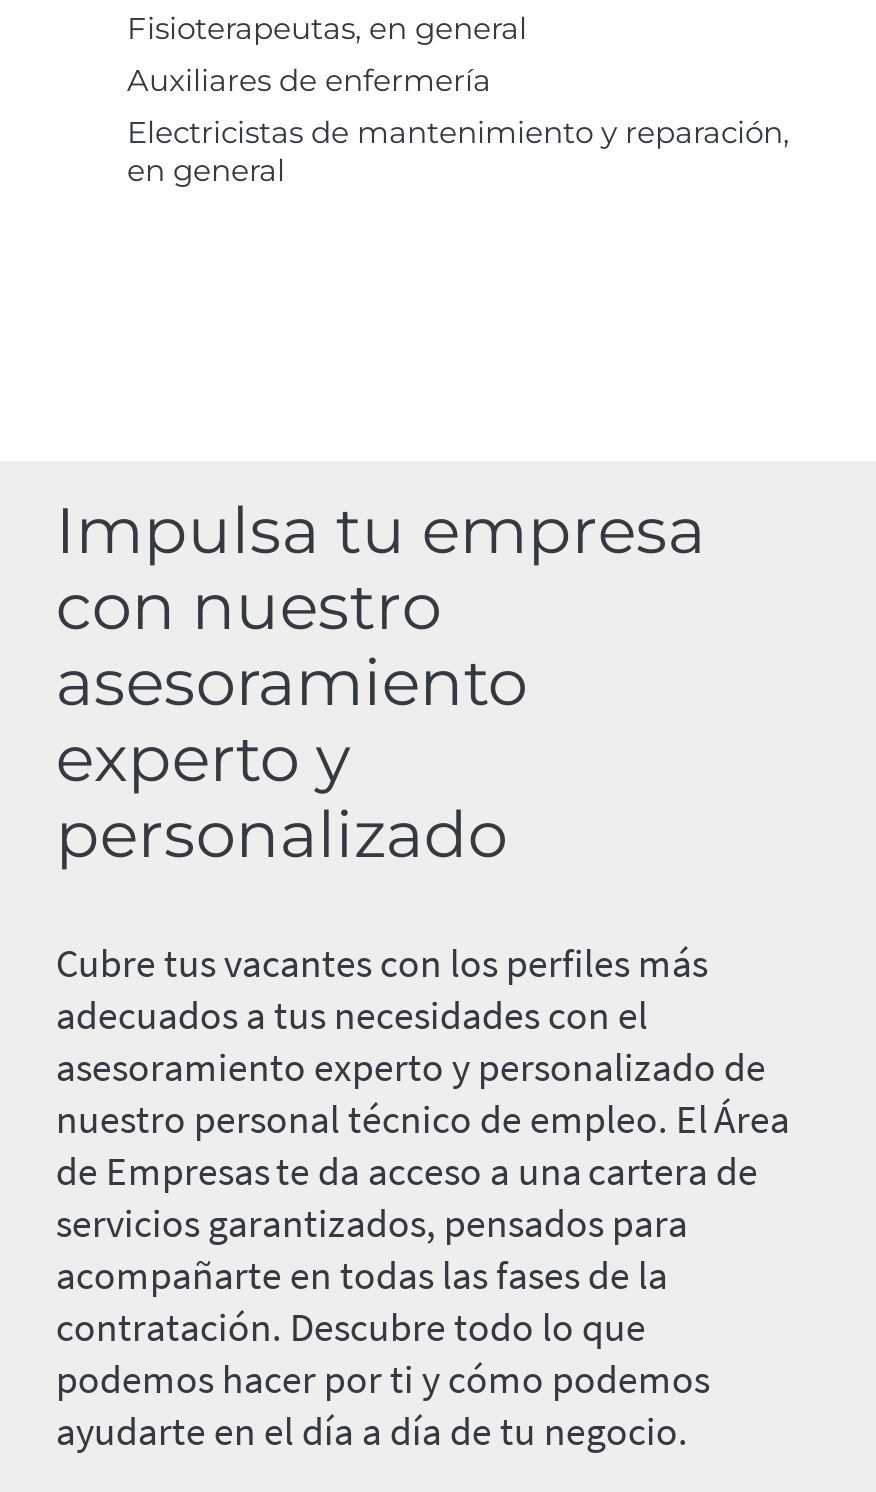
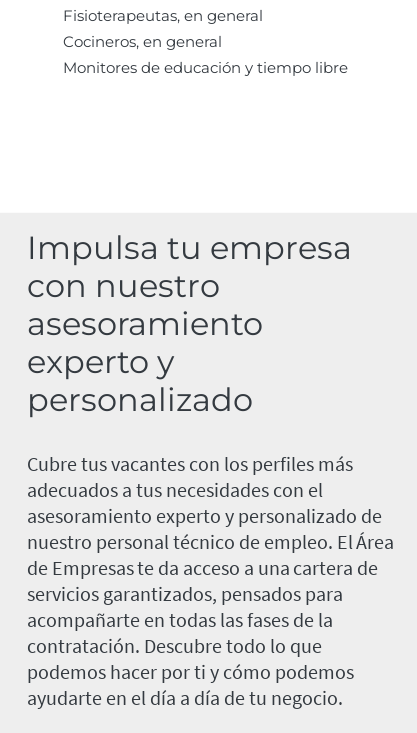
[127,61,789,189] Auxiliares de enfermería | Electricistas de mantenimiento y reparación, | en general -> [63,32,348,77] Cocineros, en general | Monitores de educación y tiempo libre

